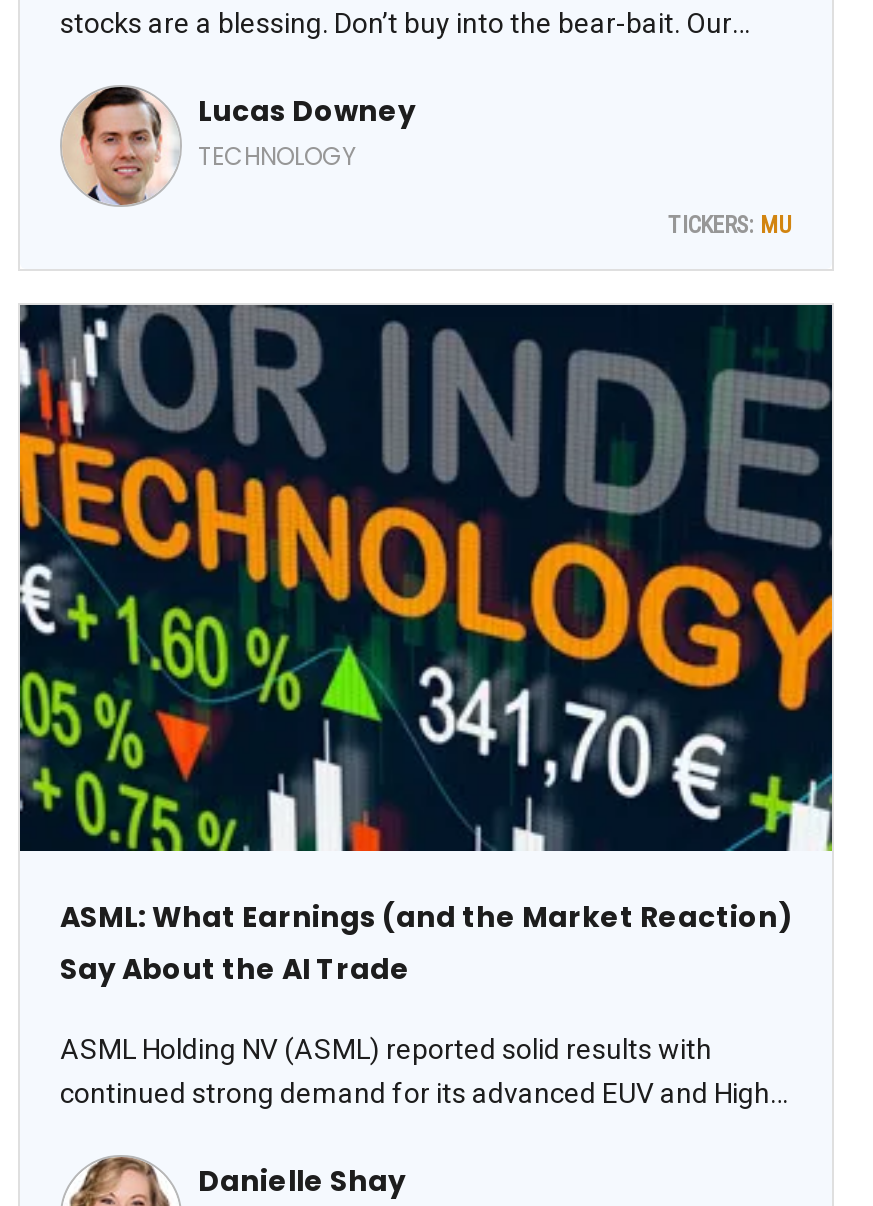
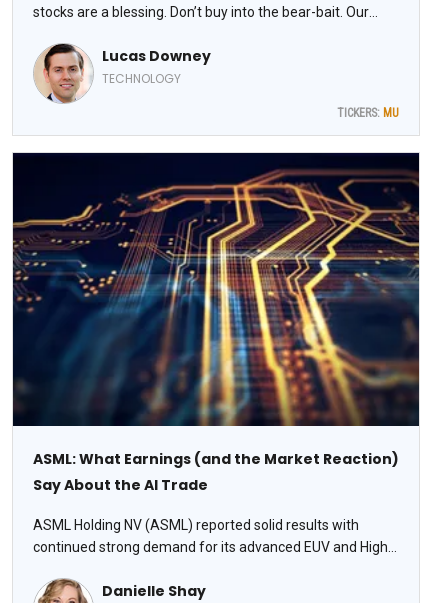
[18,302,834,854] [image] -> [12,152,420,427] [image]

